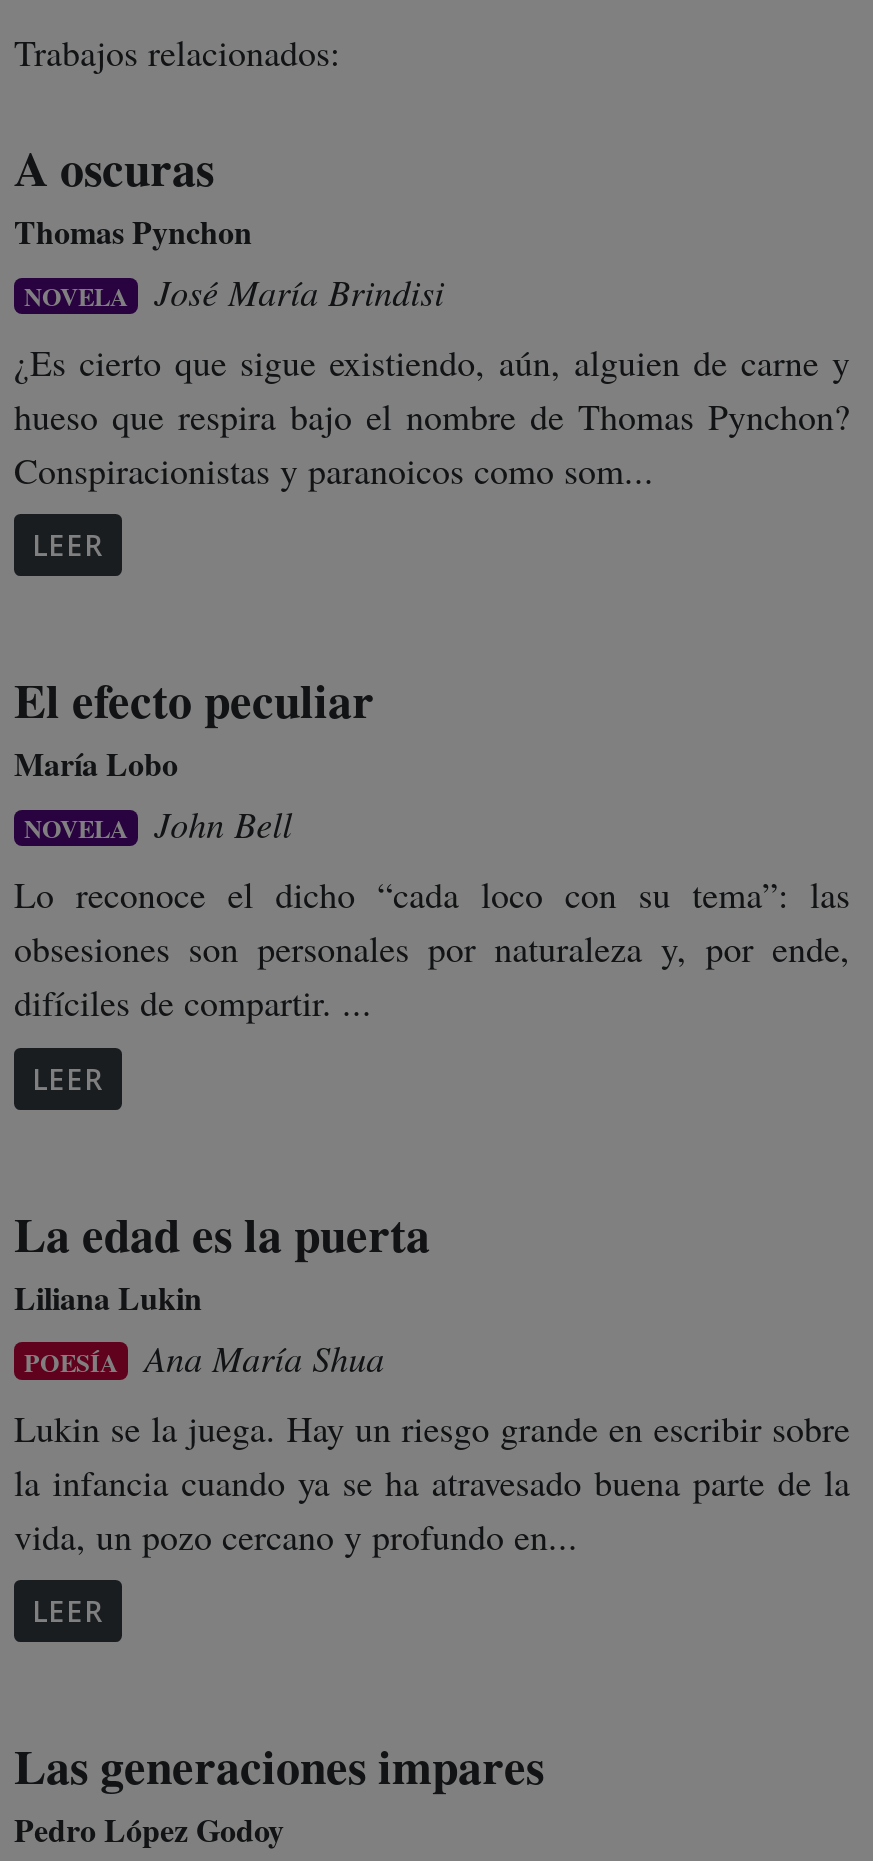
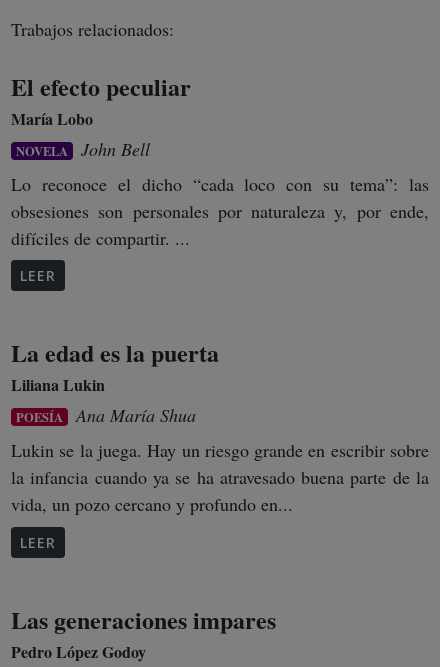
[14,131,850,564] A oscuras | Thomas Pynchon | NOVELA | José María Brindisi | ¿Es cierto que sigue existiendo, aún, alguien de carne y | hueso que respira bajo el nombre de Thomas Pynchon? | Conspiracionistas y paranoicos como som... | LEER -> none

